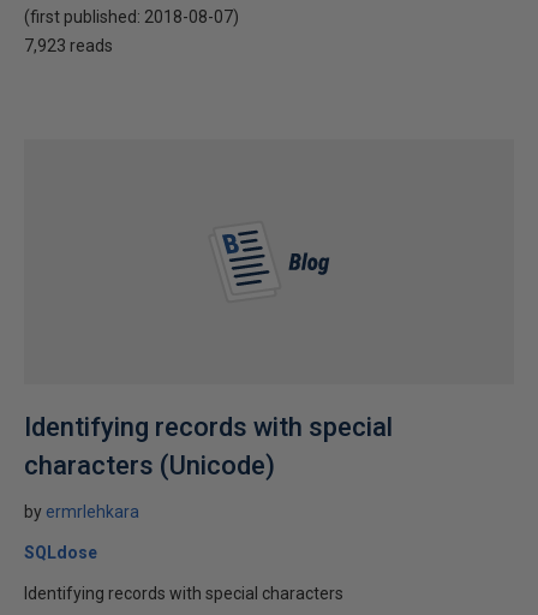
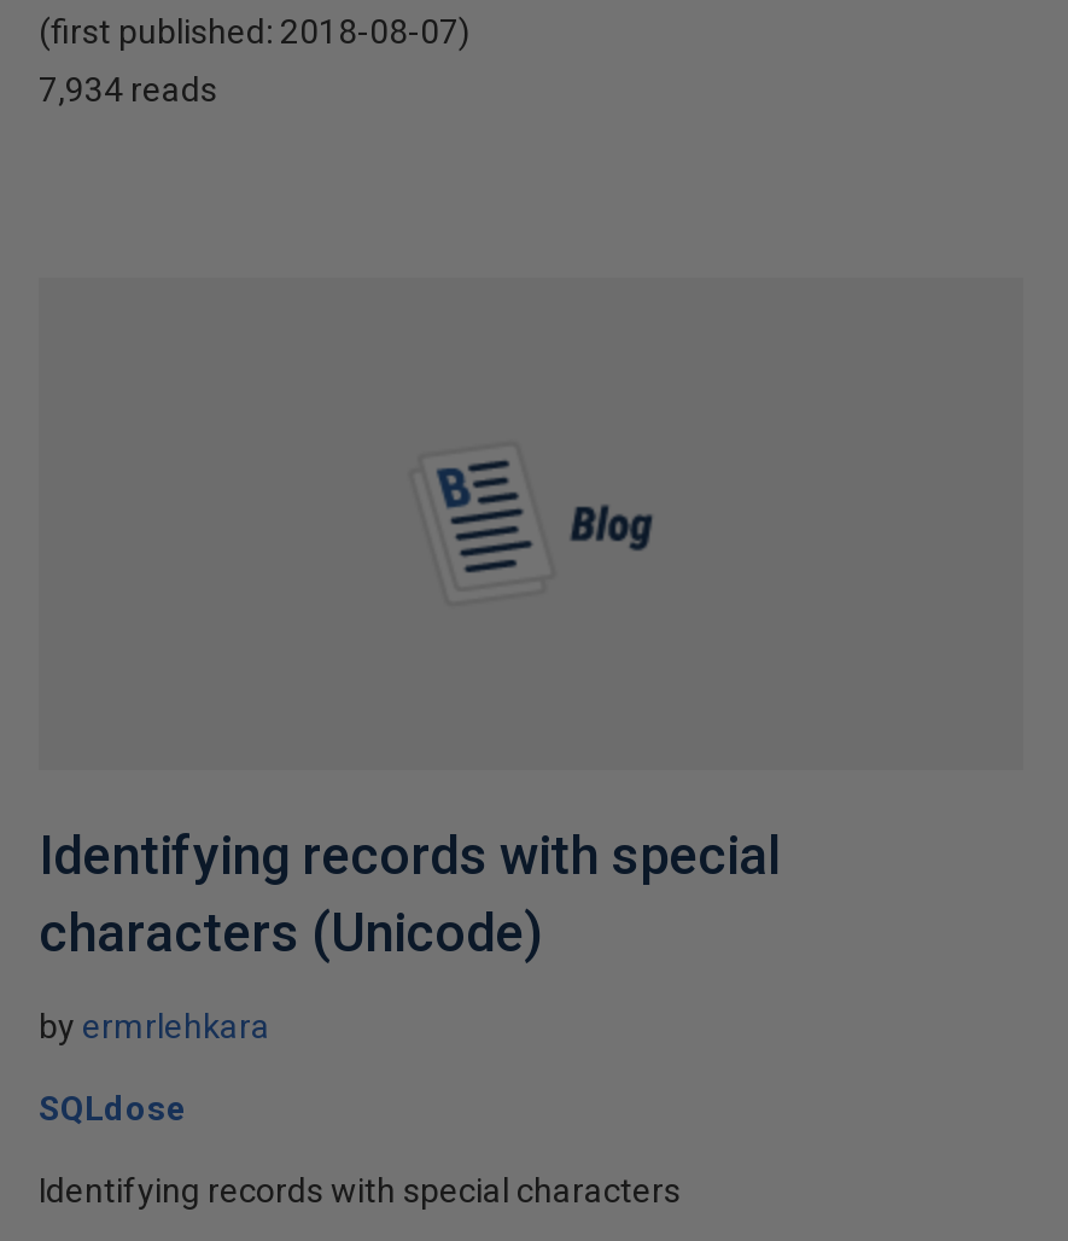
[24,36,113,55] 7,923 reads -> [39,70,217,109] 7,934 reads

